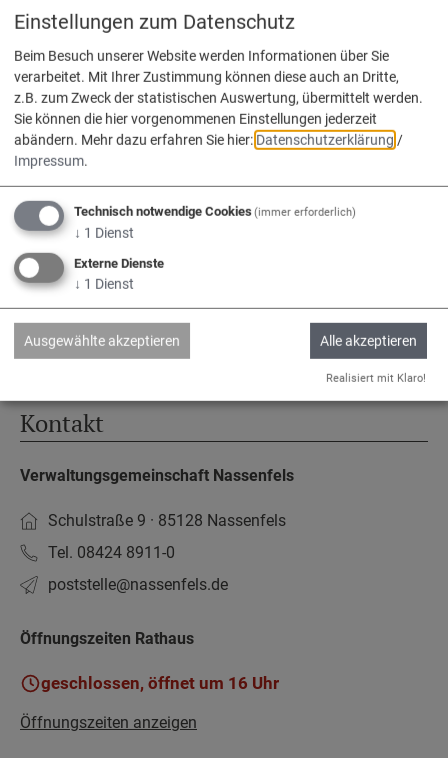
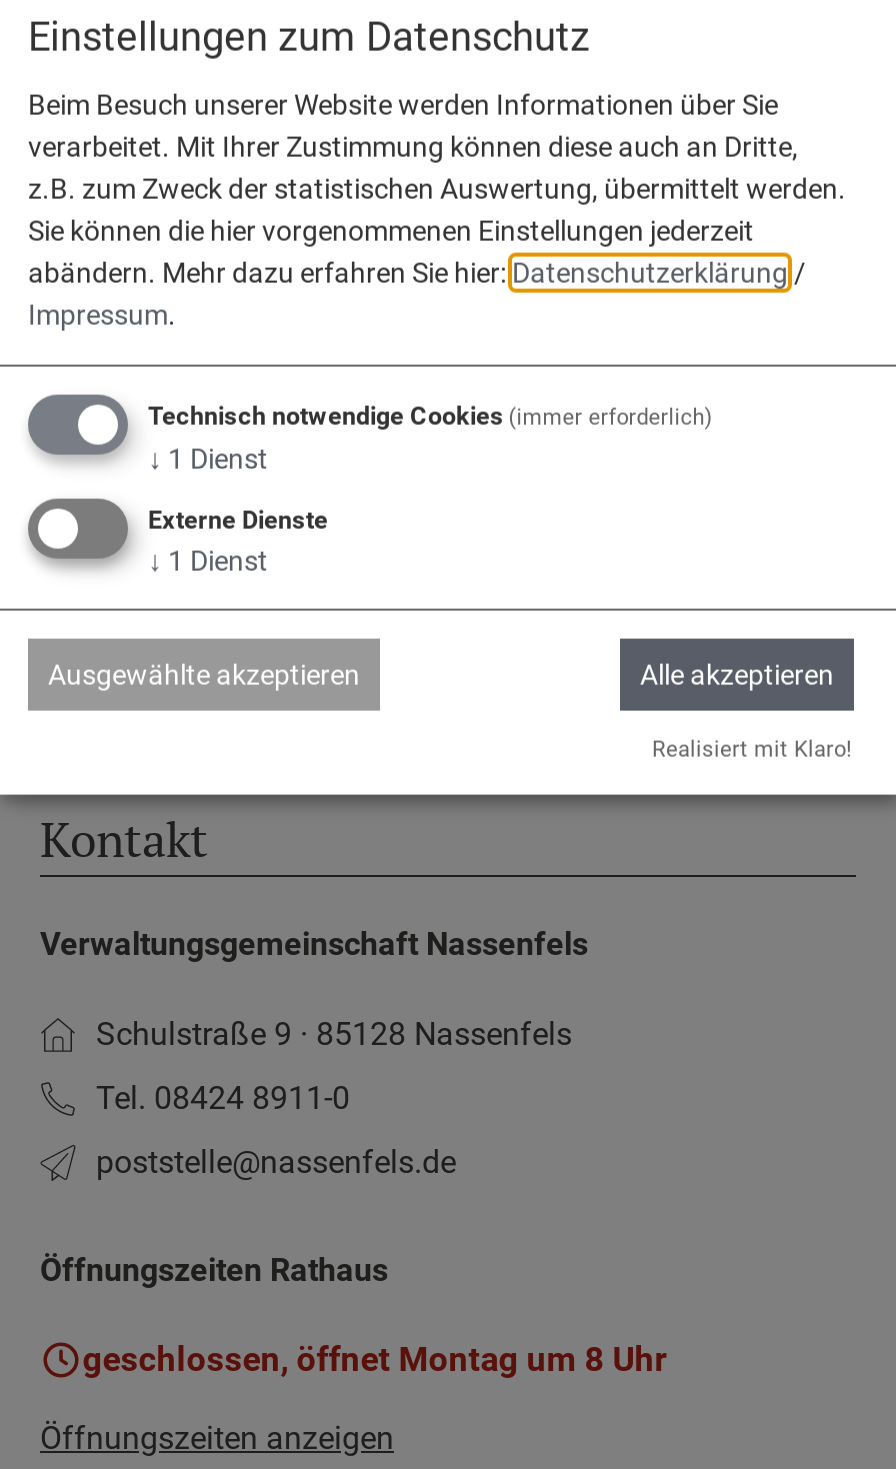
[41,673,279,693] geschlossen, öffnet um 16 Uhr -> [82,1339,666,1379] geschlossen, öffnet Montag um 8 Uhr

